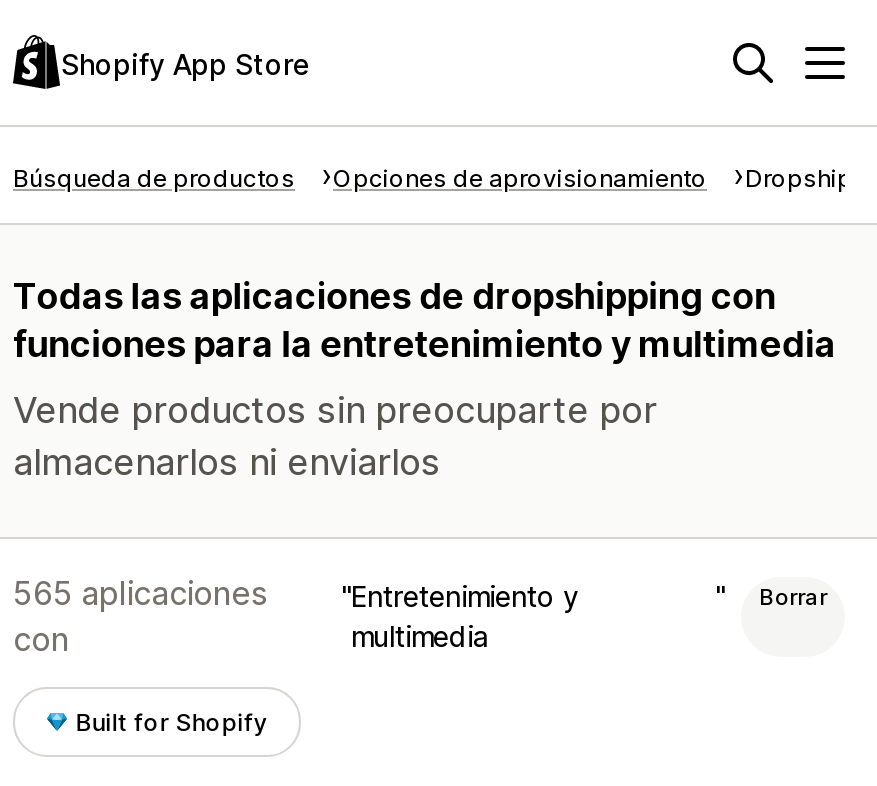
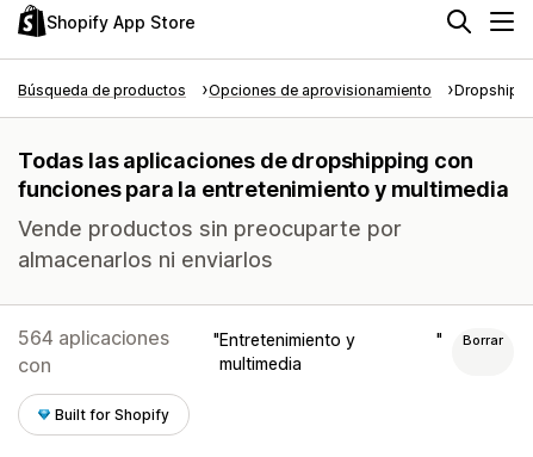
[13,573,267,613] 565 aplicaciones -> [18,326,169,350] 564 aplicaciones

